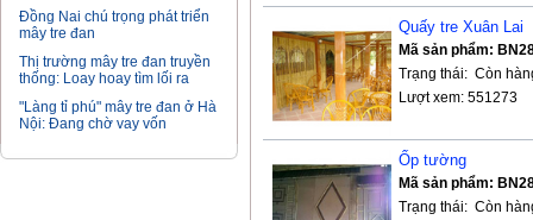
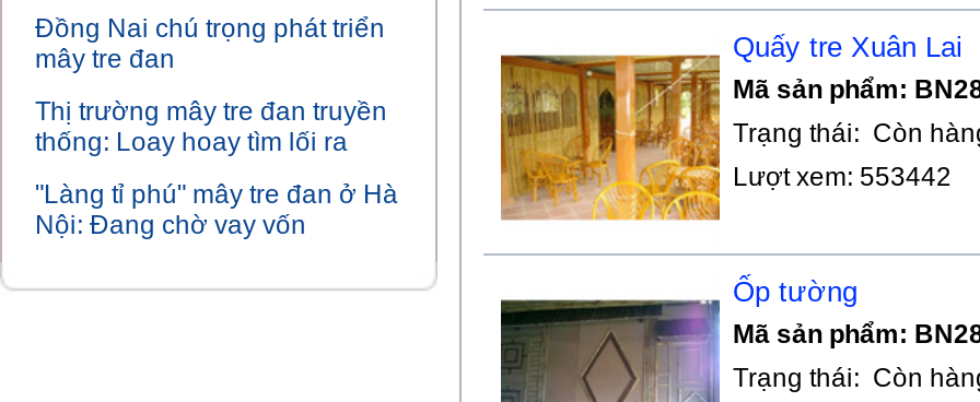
[399,89,518,106] Lượt xem: 551273 -> [733,162,952,192] Lượt xem: 553442

